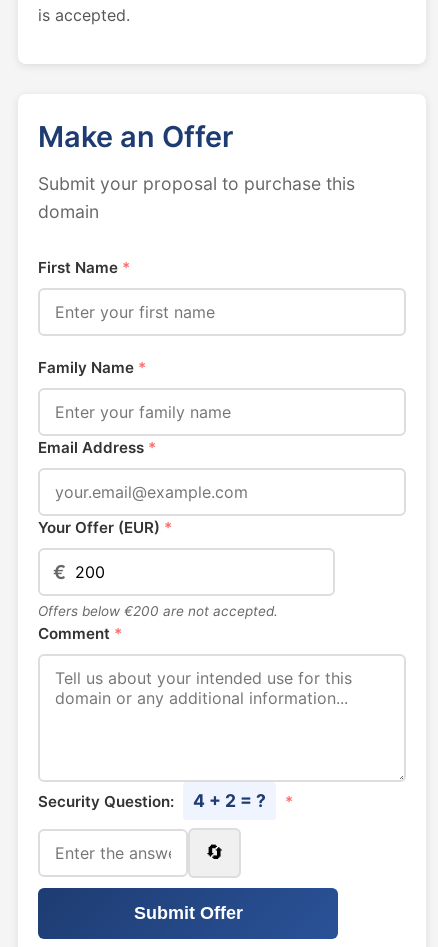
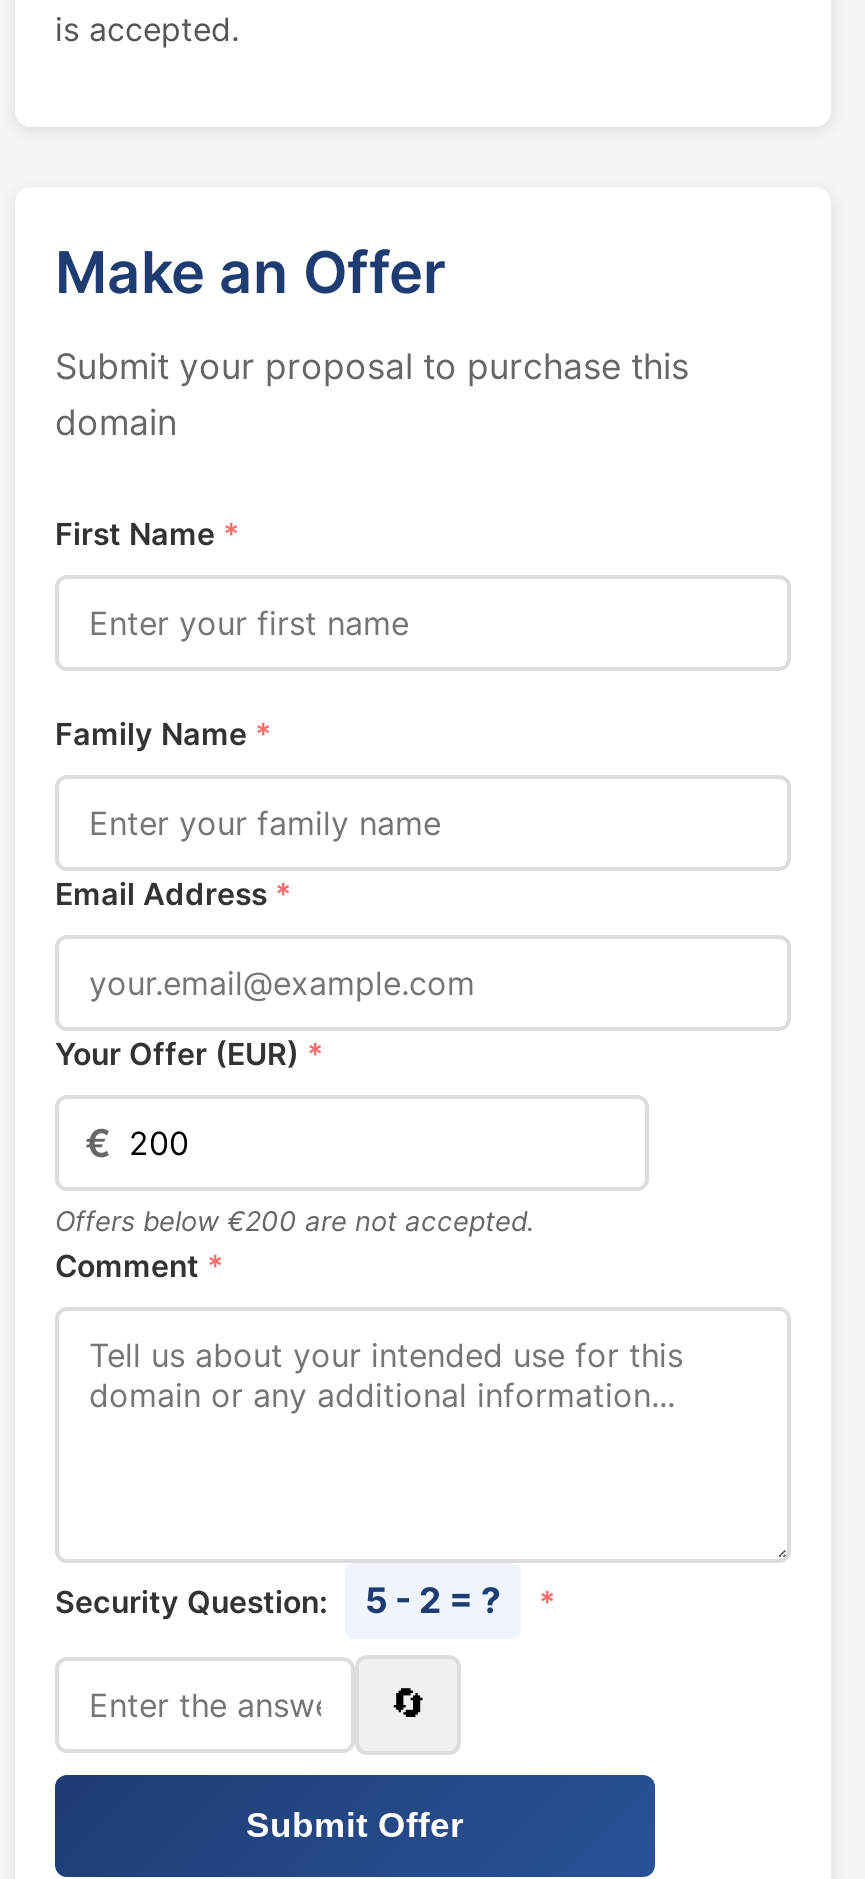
[193,790,266,811] 4 + 2 = ? -> [365,1579,501,1621] 5 - 2 = ?

